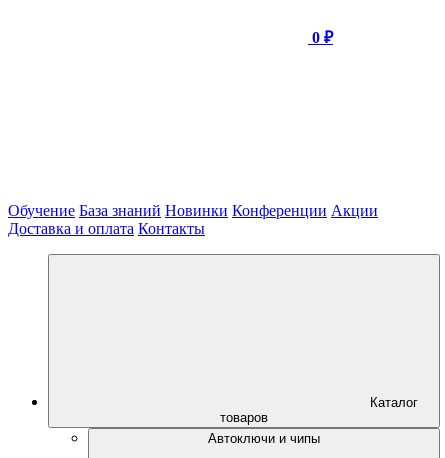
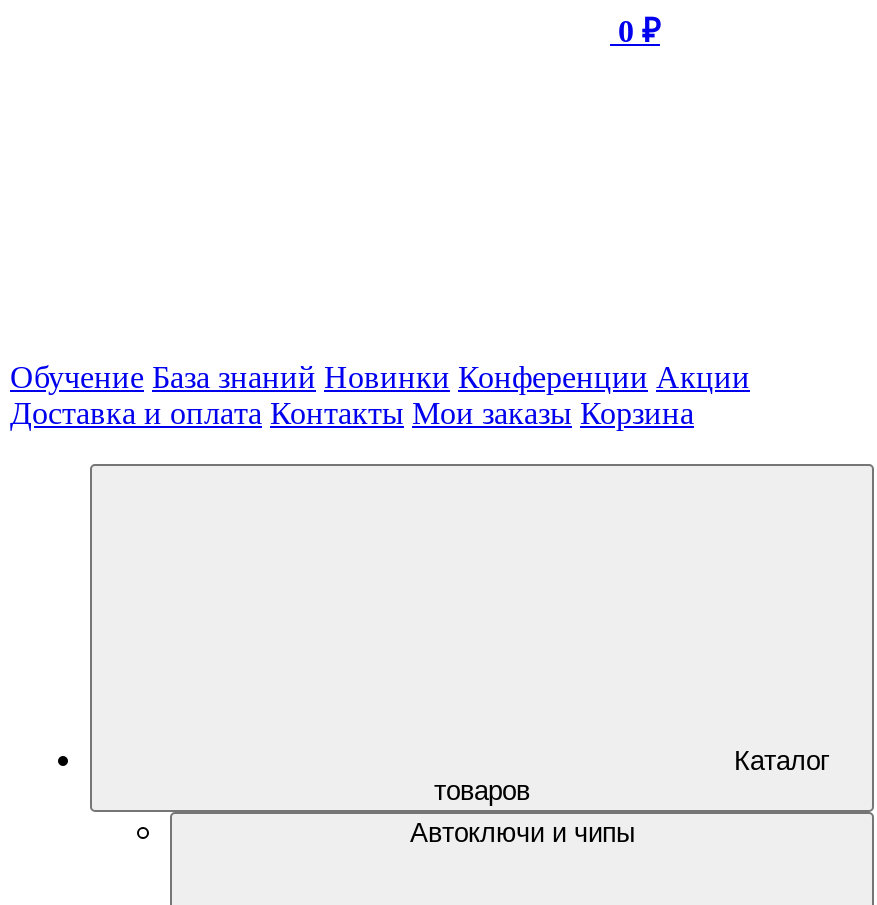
[8,220,205,237] Доставка и оплата Контакты -> [10,396,694,430] Доставка и оплата Контакты Мои заказы Корзина

